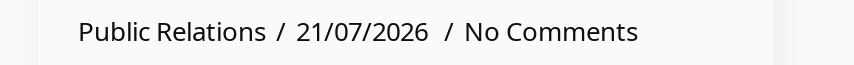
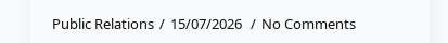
[78,13,638,49] Public Relations 21/07/2026 No Comments -> [52,14,356,33] Public Relations 15/07/2026 No Comments

